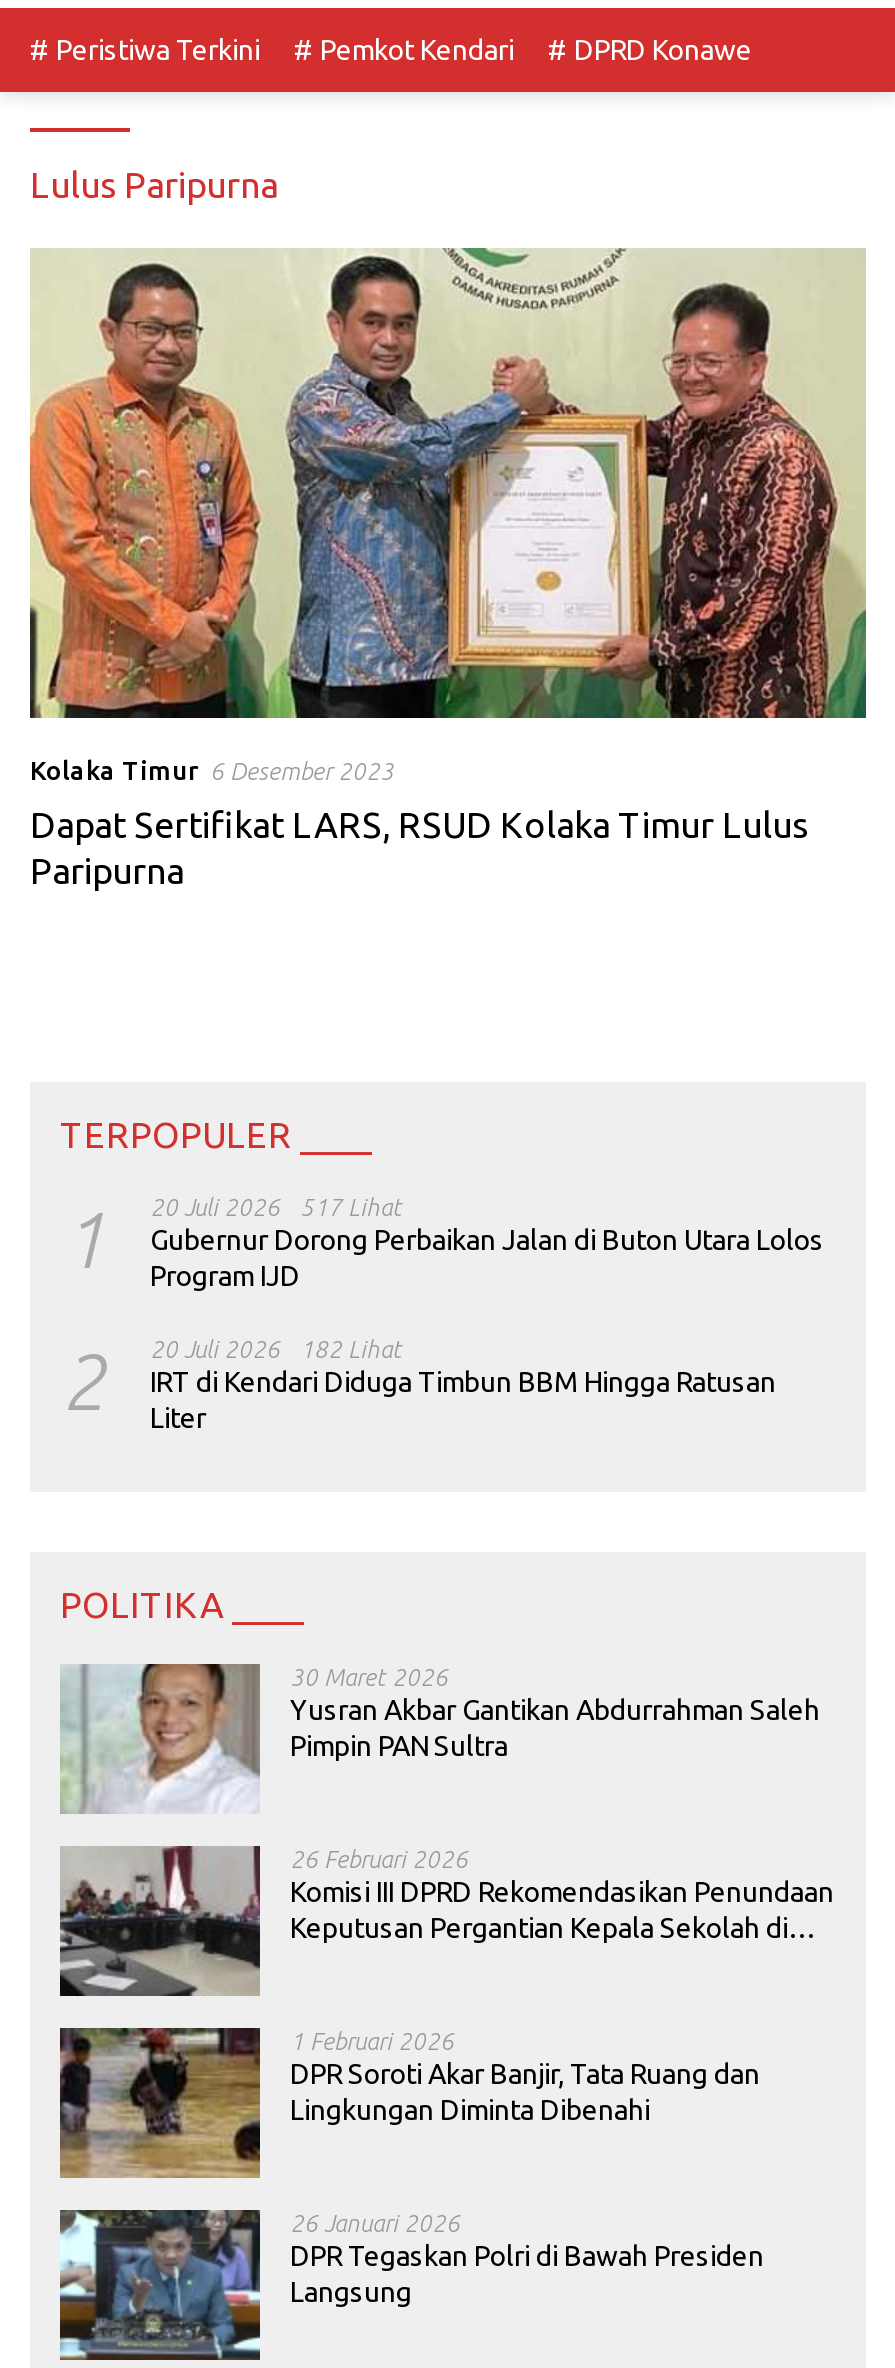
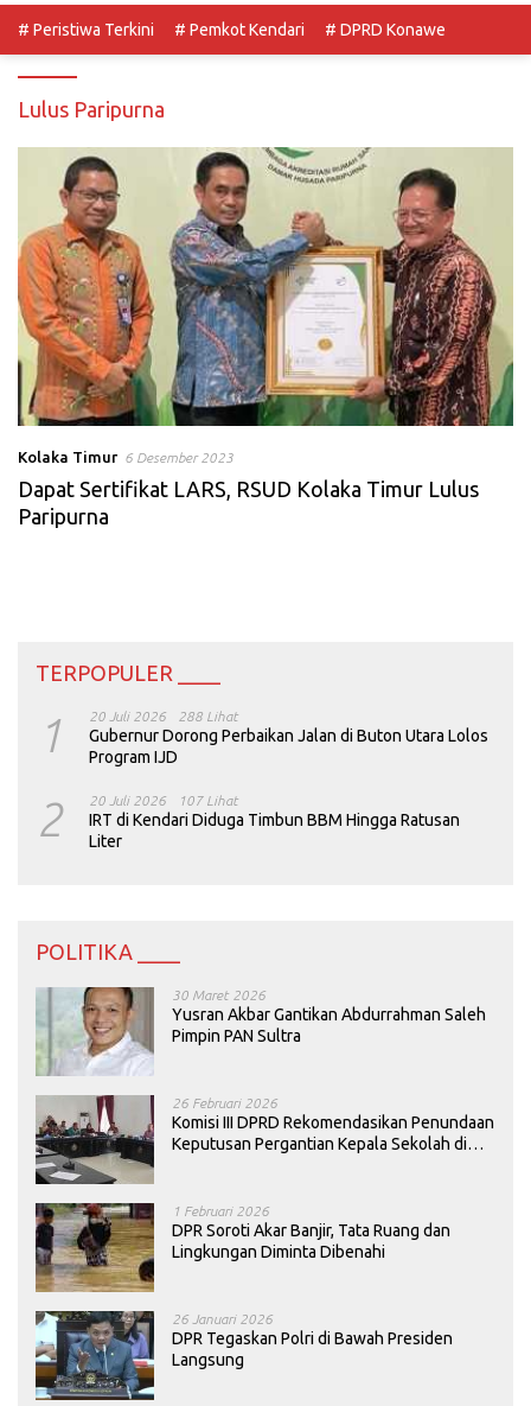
[60,1194,824,1292] 1 20 Juli 2026 Gubernur Dorong Perbaikan Jalan di Buton Utara Lolos Program IJD 517 Lihat -> [36,708,488,767] 1 20 Juli 2026 Gubernur Dorong Perbaikan Jalan di Buton Utara Lolos Program IJD 288 Lihat
[60,1336,776,1434] 2 20 Juli 2026 IRT di Kendari Diduga Timbun BBM Hingga Ratusan Liter 182 Lihat -> [36,793,460,851] 2 20 Juli 2026 IRT di Kendari Diduga Timbun BBM Hingga Ratusan Liter 107 Lihat

